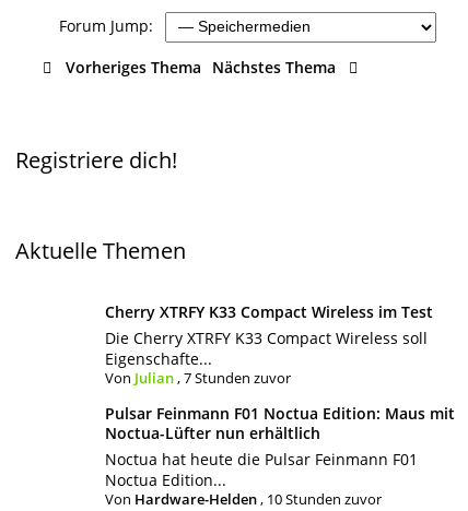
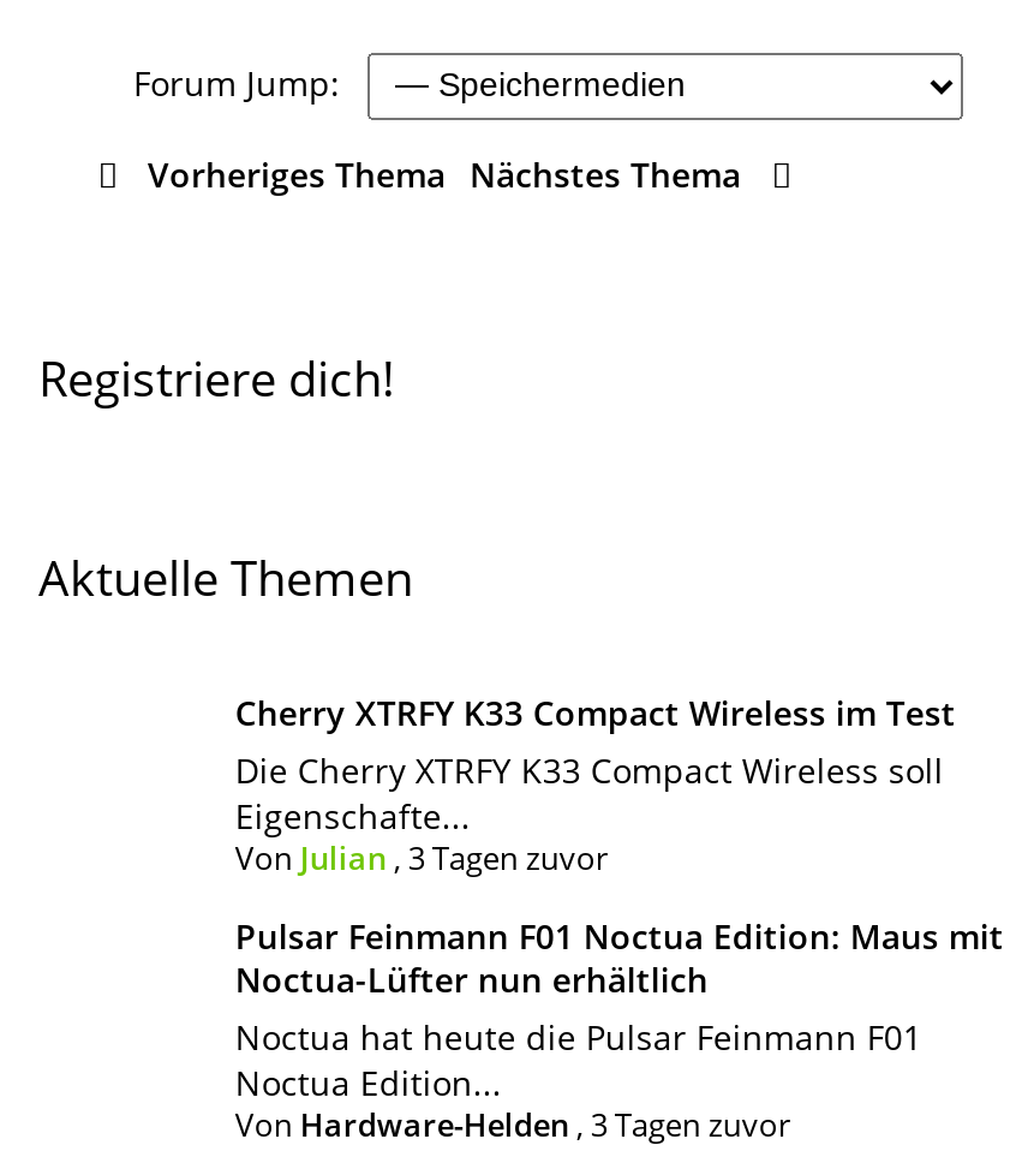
[105,368,291,388] Von Julian, 7 Stunden zuvor -> [235,836,607,879] Von Julian, 3 Tagen zuvor
[105,489,381,509] Von Hardware-Helden, 10 Stunden zuvor -> [235,1103,790,1146] Von Hardware-Helden, 3 Tagen zuvor

